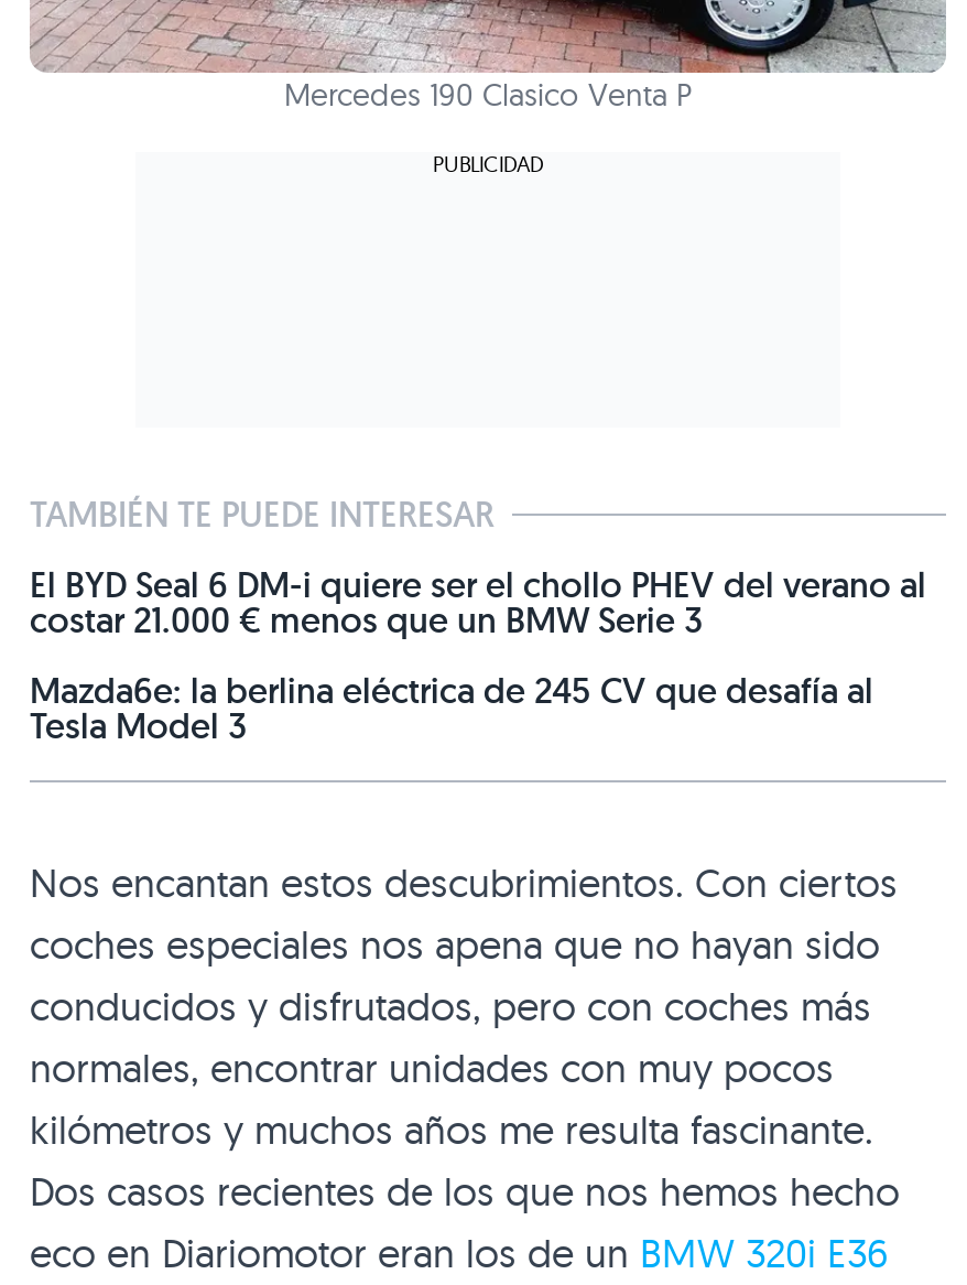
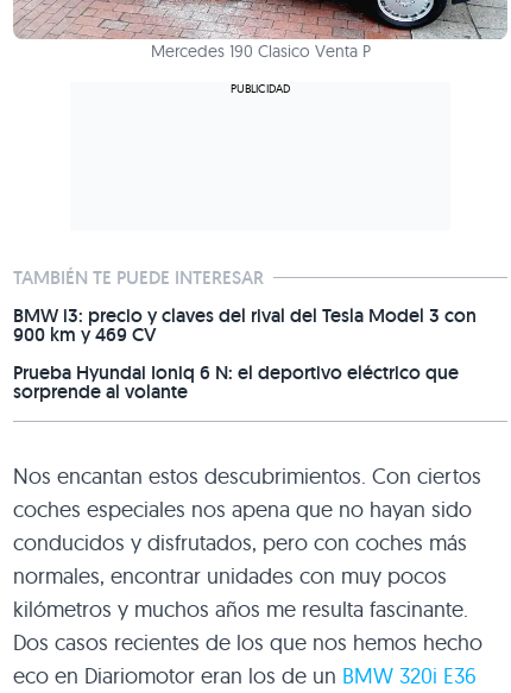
[30,562,926,643] El BYD Seal 6 DM-i quiere ser el chollo PHEV del verano al | costar 21.000 € menos que un BMW Serie 3 -> [13,303,477,347] BMW i3: precio y claves del rival del Tesla Model 3 con | 900 km y 469 CV
[30,667,873,749] Mazda6e: la berlina eléctrica de 245 CV que desafía al | Tesla Model 3 -> [13,360,459,404] Prueba Hyundai Ioniq 6 N: el deportivo eléctrico que | sorprende al volante

